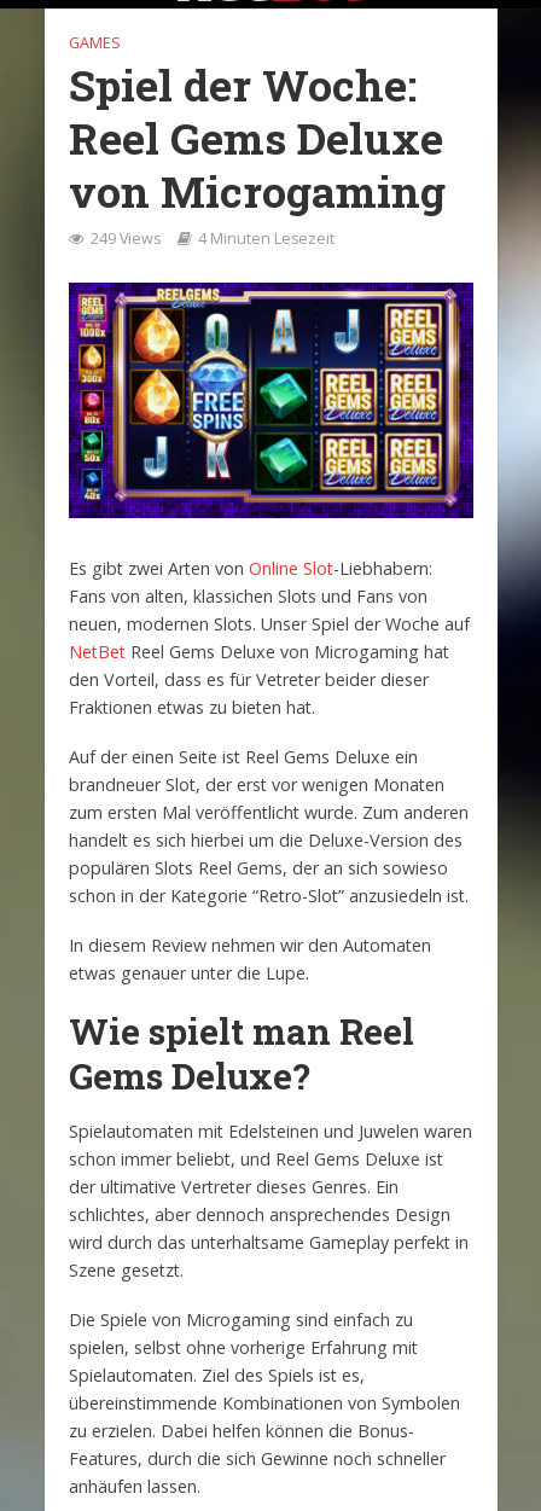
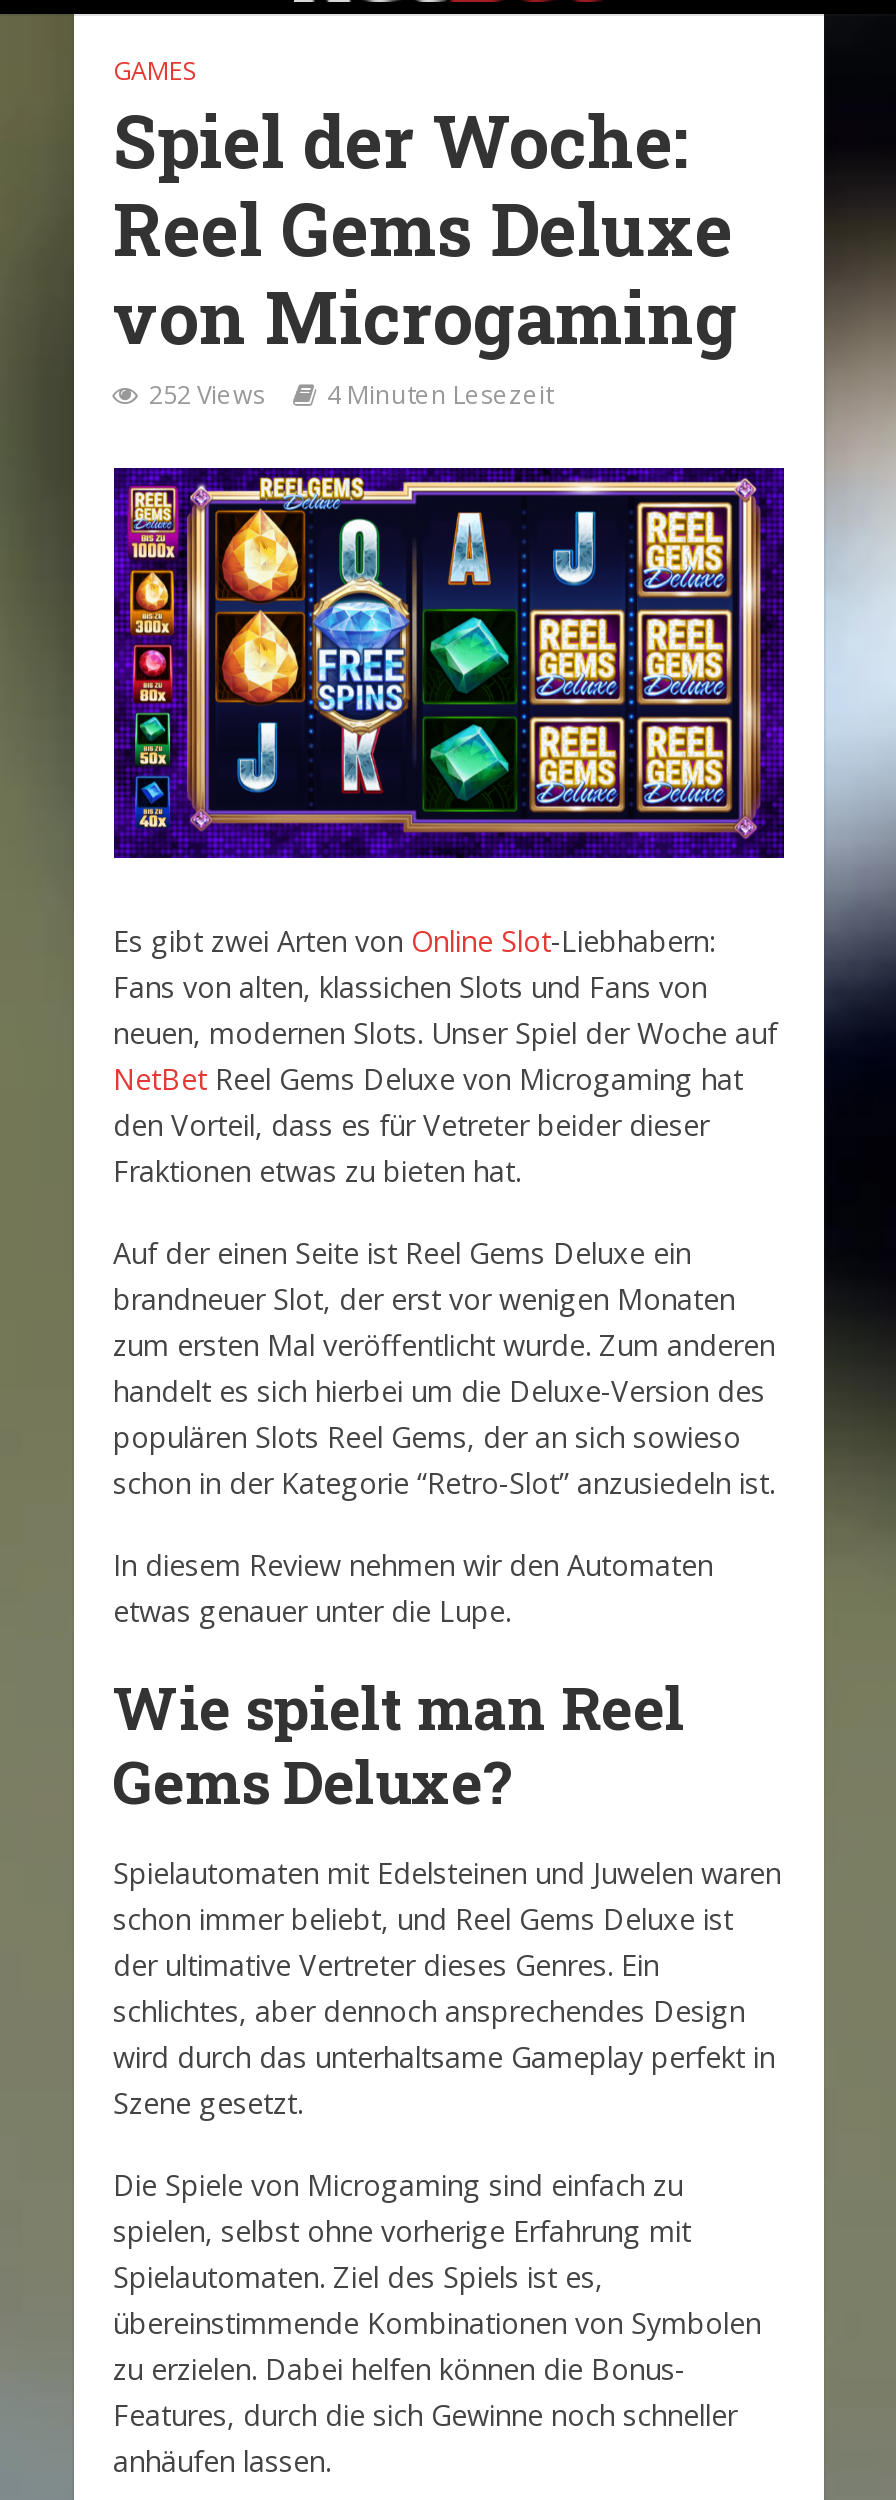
[90,228,334,249] 249 Views 4 Minuten Lesezeit -> [149,378,553,412] 252 Views 4 Minuten Lesezeit

